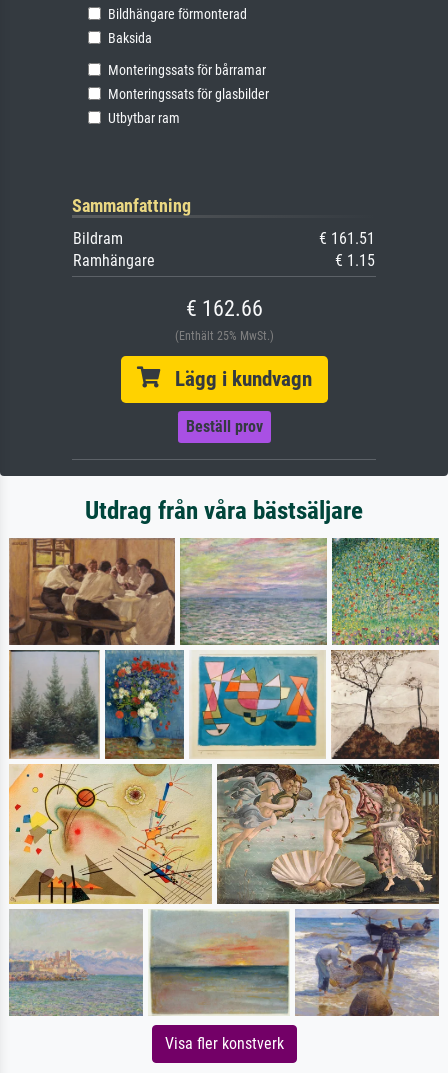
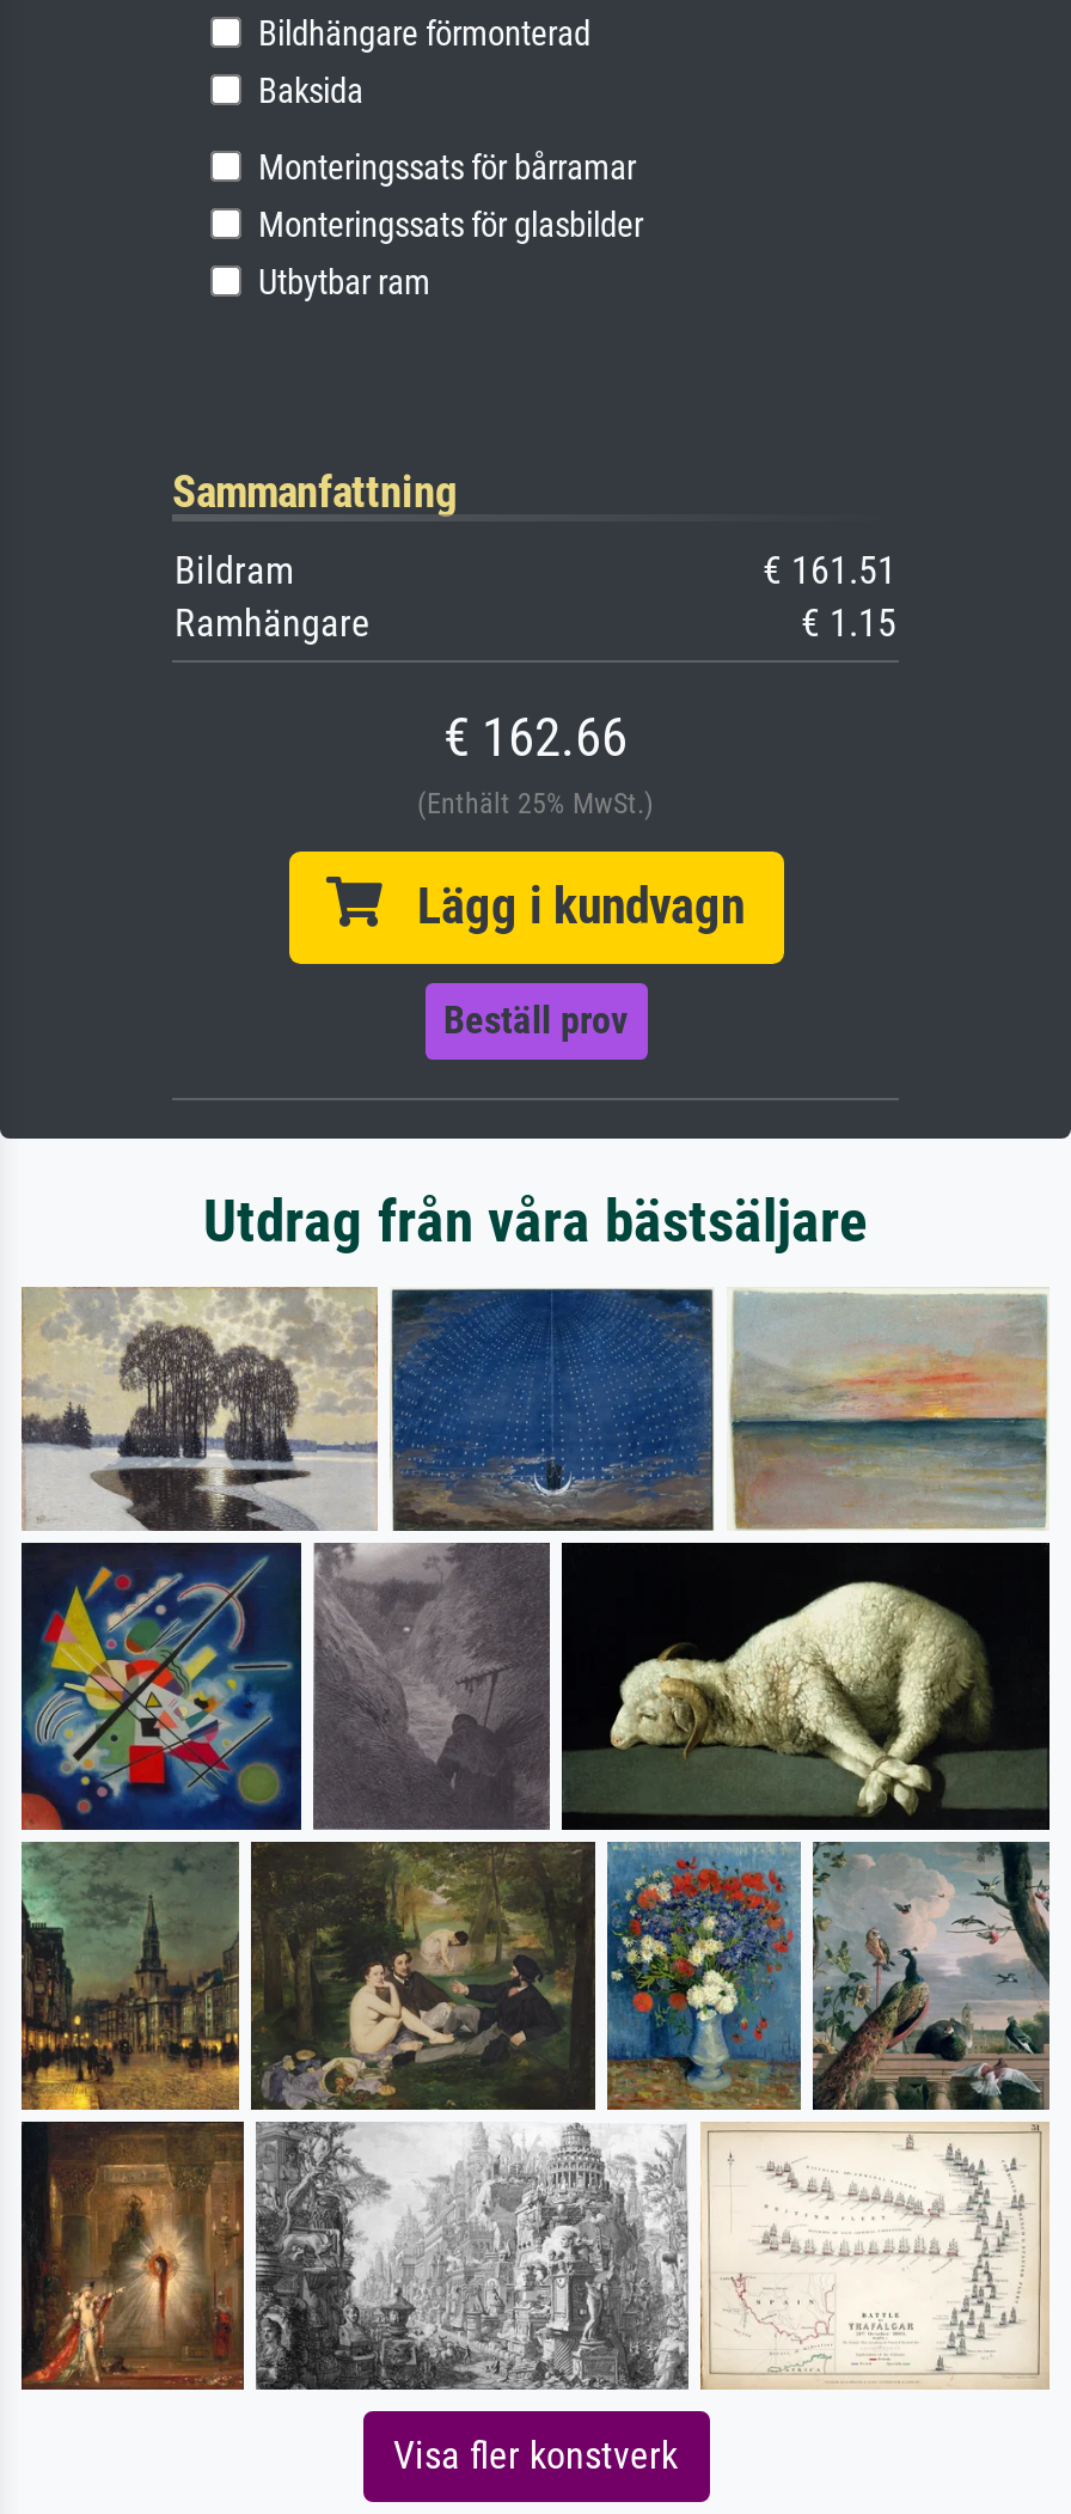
[8,537,439,1017] [image] -> [19,1287,1052,2392] [image]

